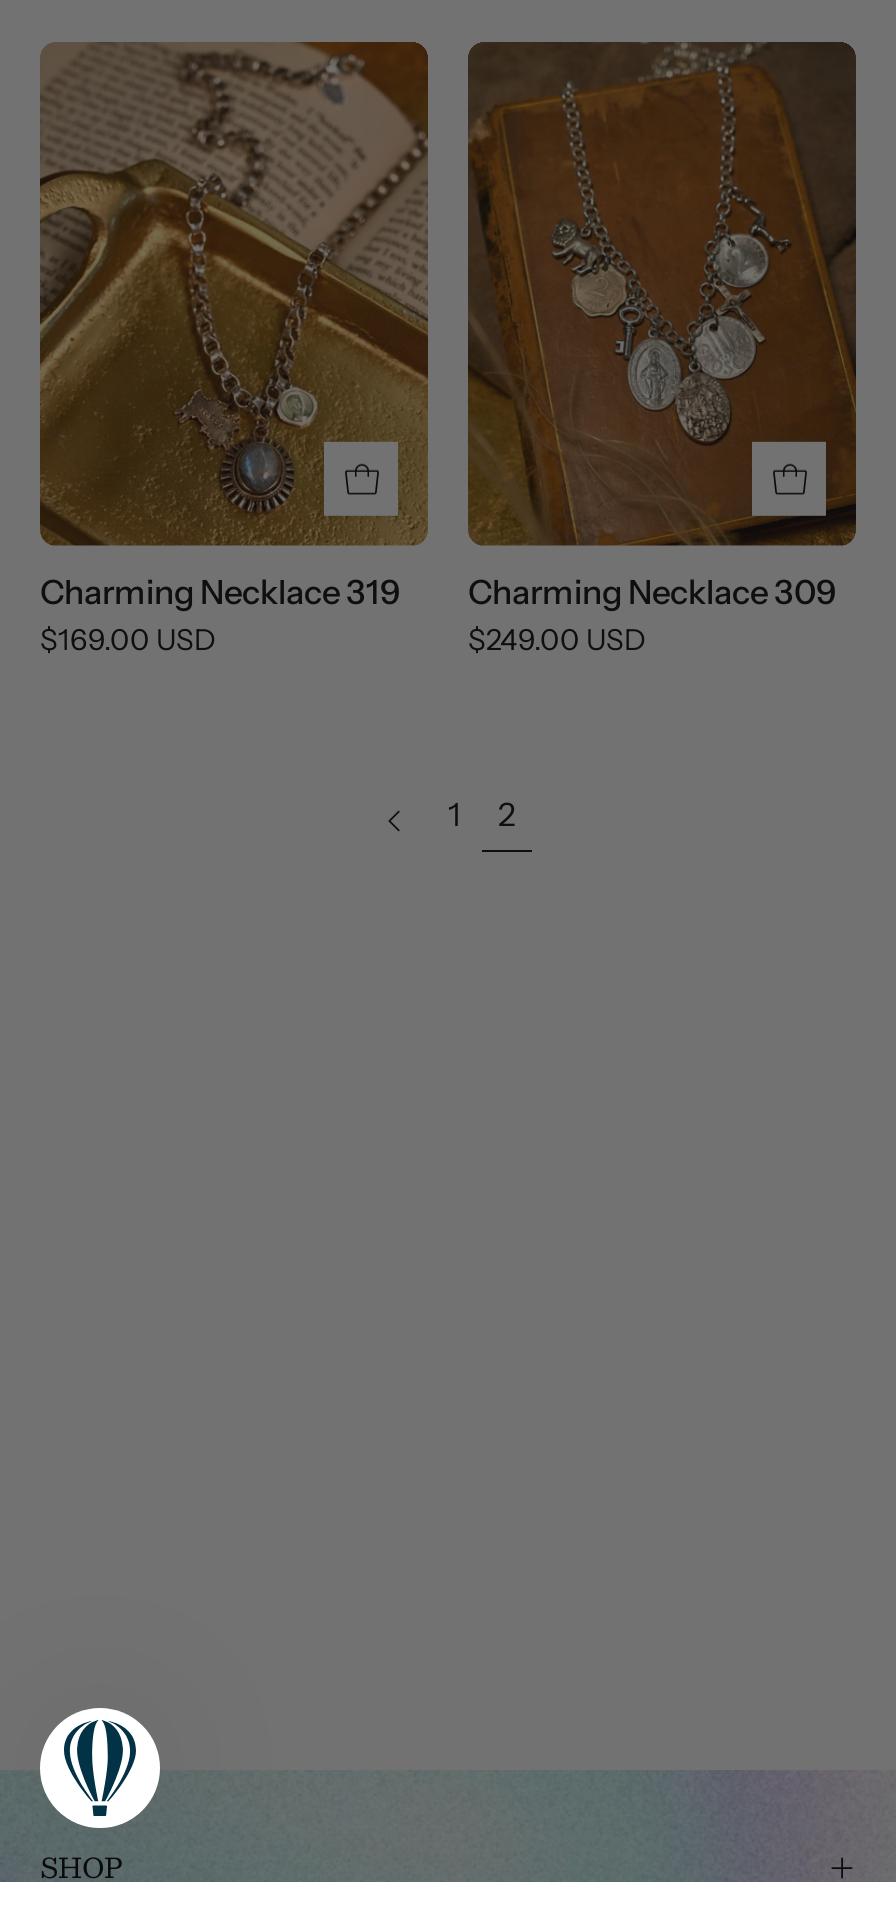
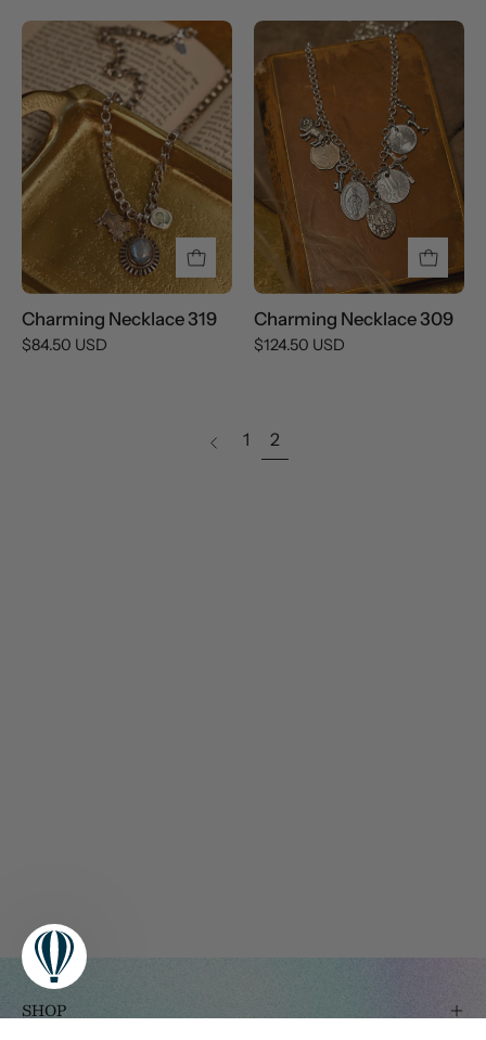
[40,622,216,658] $169.00 USD -> [22,335,107,355] $84.50 USD
[468,622,646,658] $249.00 USD -> [254,335,345,355] $124.50 USD

